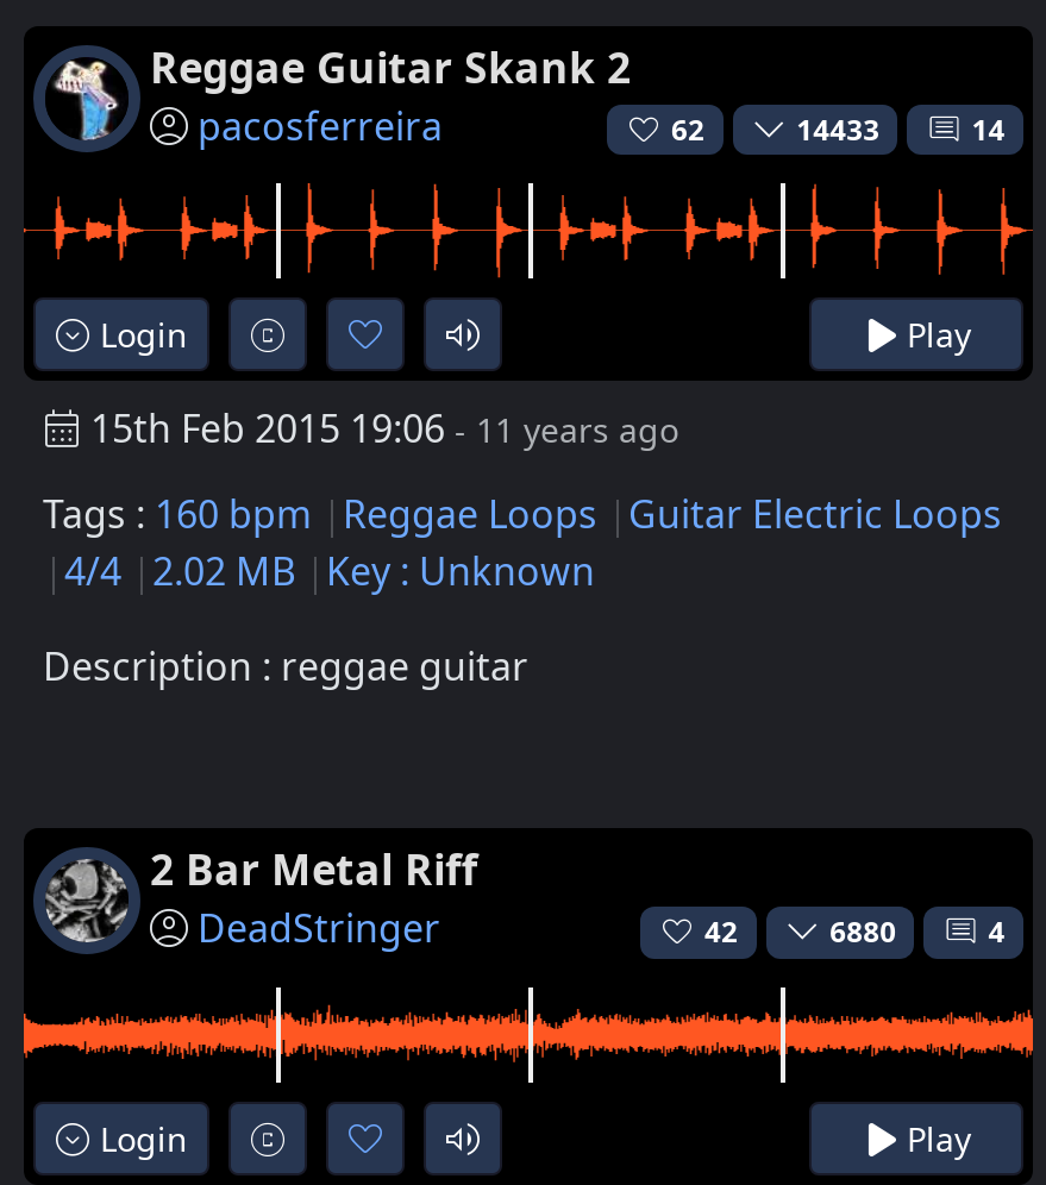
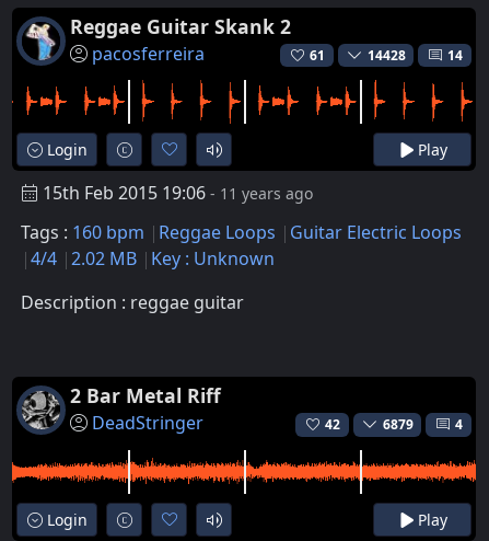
[671,110,704,150] 62 -> [310,46,325,65] 61
[796,110,880,150] 14433 -> [367,46,405,65] 14428
[830,912,896,953] 6880 -> [382,415,413,434] 6879

